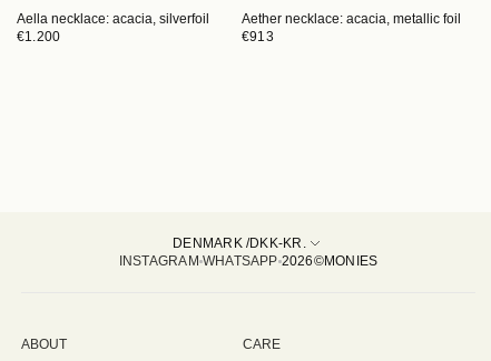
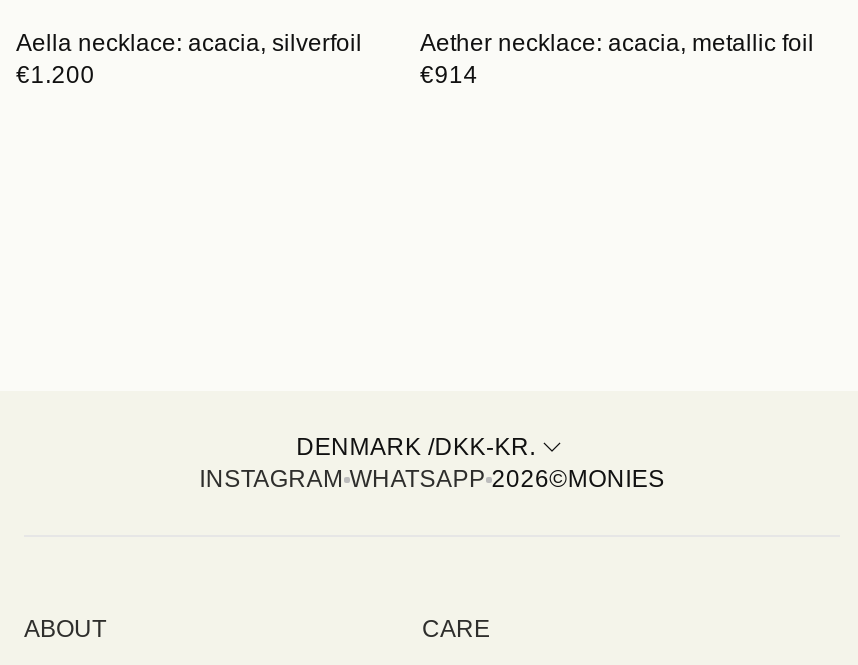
[242,29,274,44] €913 -> [420,61,478,89] €914

